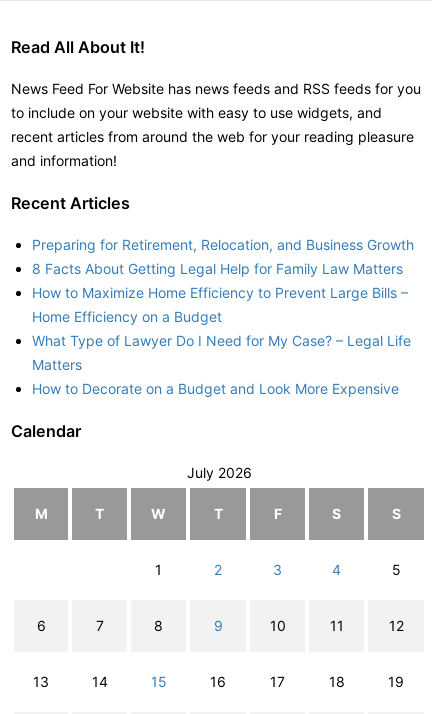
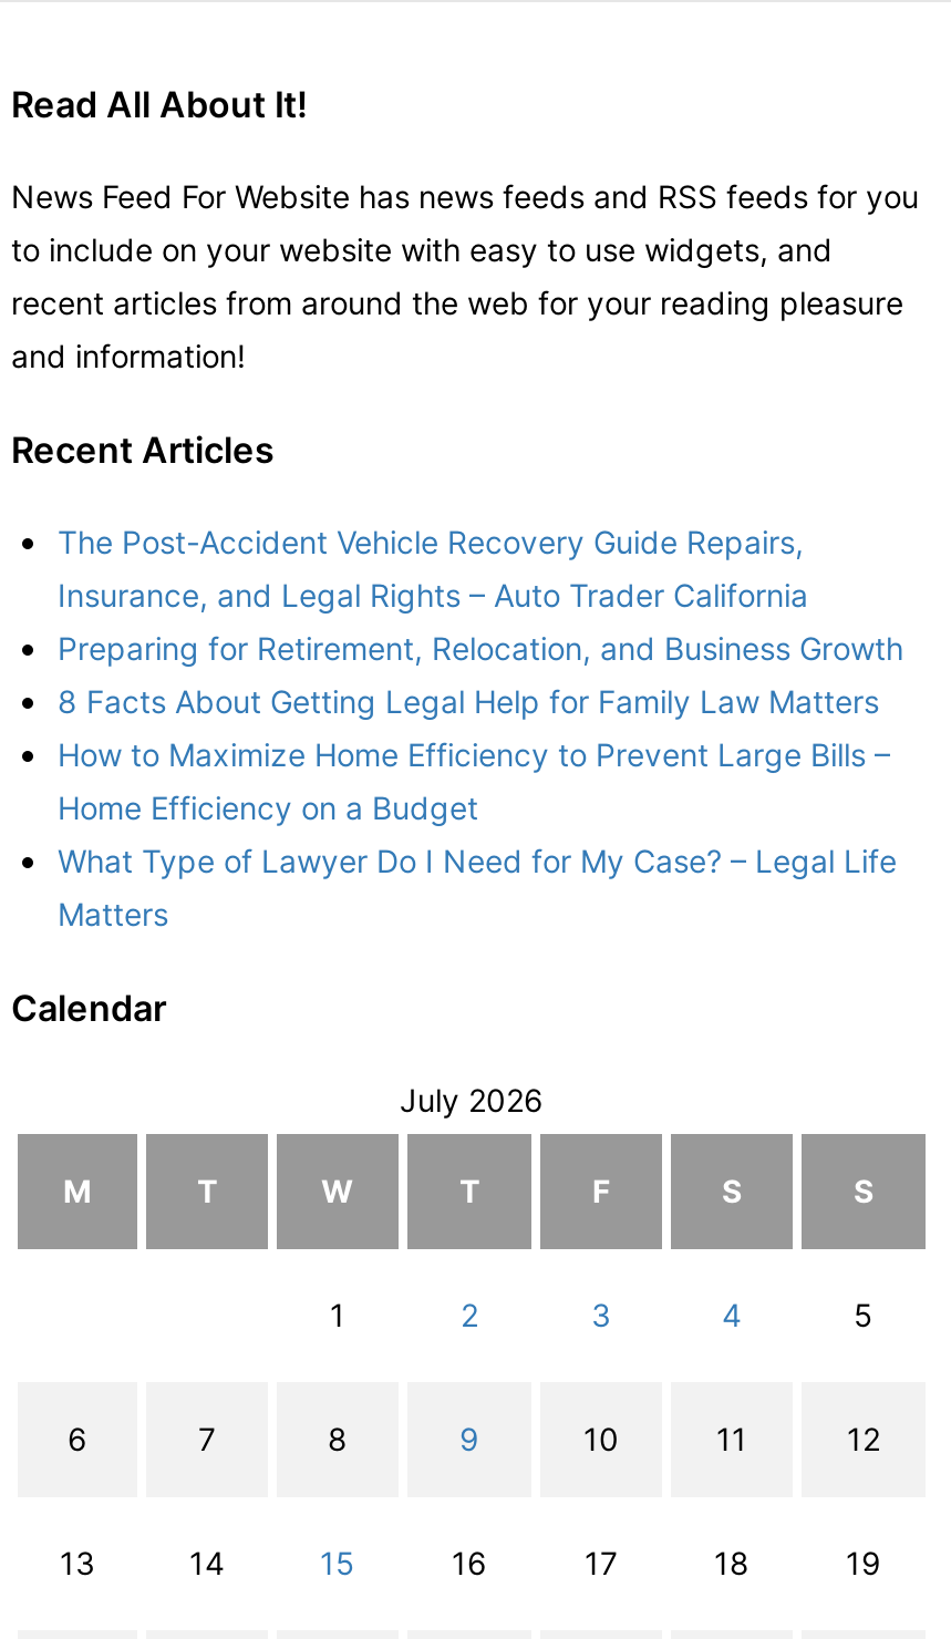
none -> [58,523,808,614] The Post-Accident Vehicle Recovery Guide Repairs, | Insurance, and Legal Rights – Auto Trader California
moved [32,236,414,373] -> [58,629,903,933]: Preparing for Retirement, Relocation, and Business Growth | 8 Facts About Getting Legal Help for Family Law Matters | How to Maximize Home Efficiency to Prevent Large Bills – | Home Efficiency on a Budget | What Type of Lawyer Do I Need for My Case? – Legal Life | Matters
[32,380,399,397] How to Decorate on a Budget and Look More Expensive -> none

